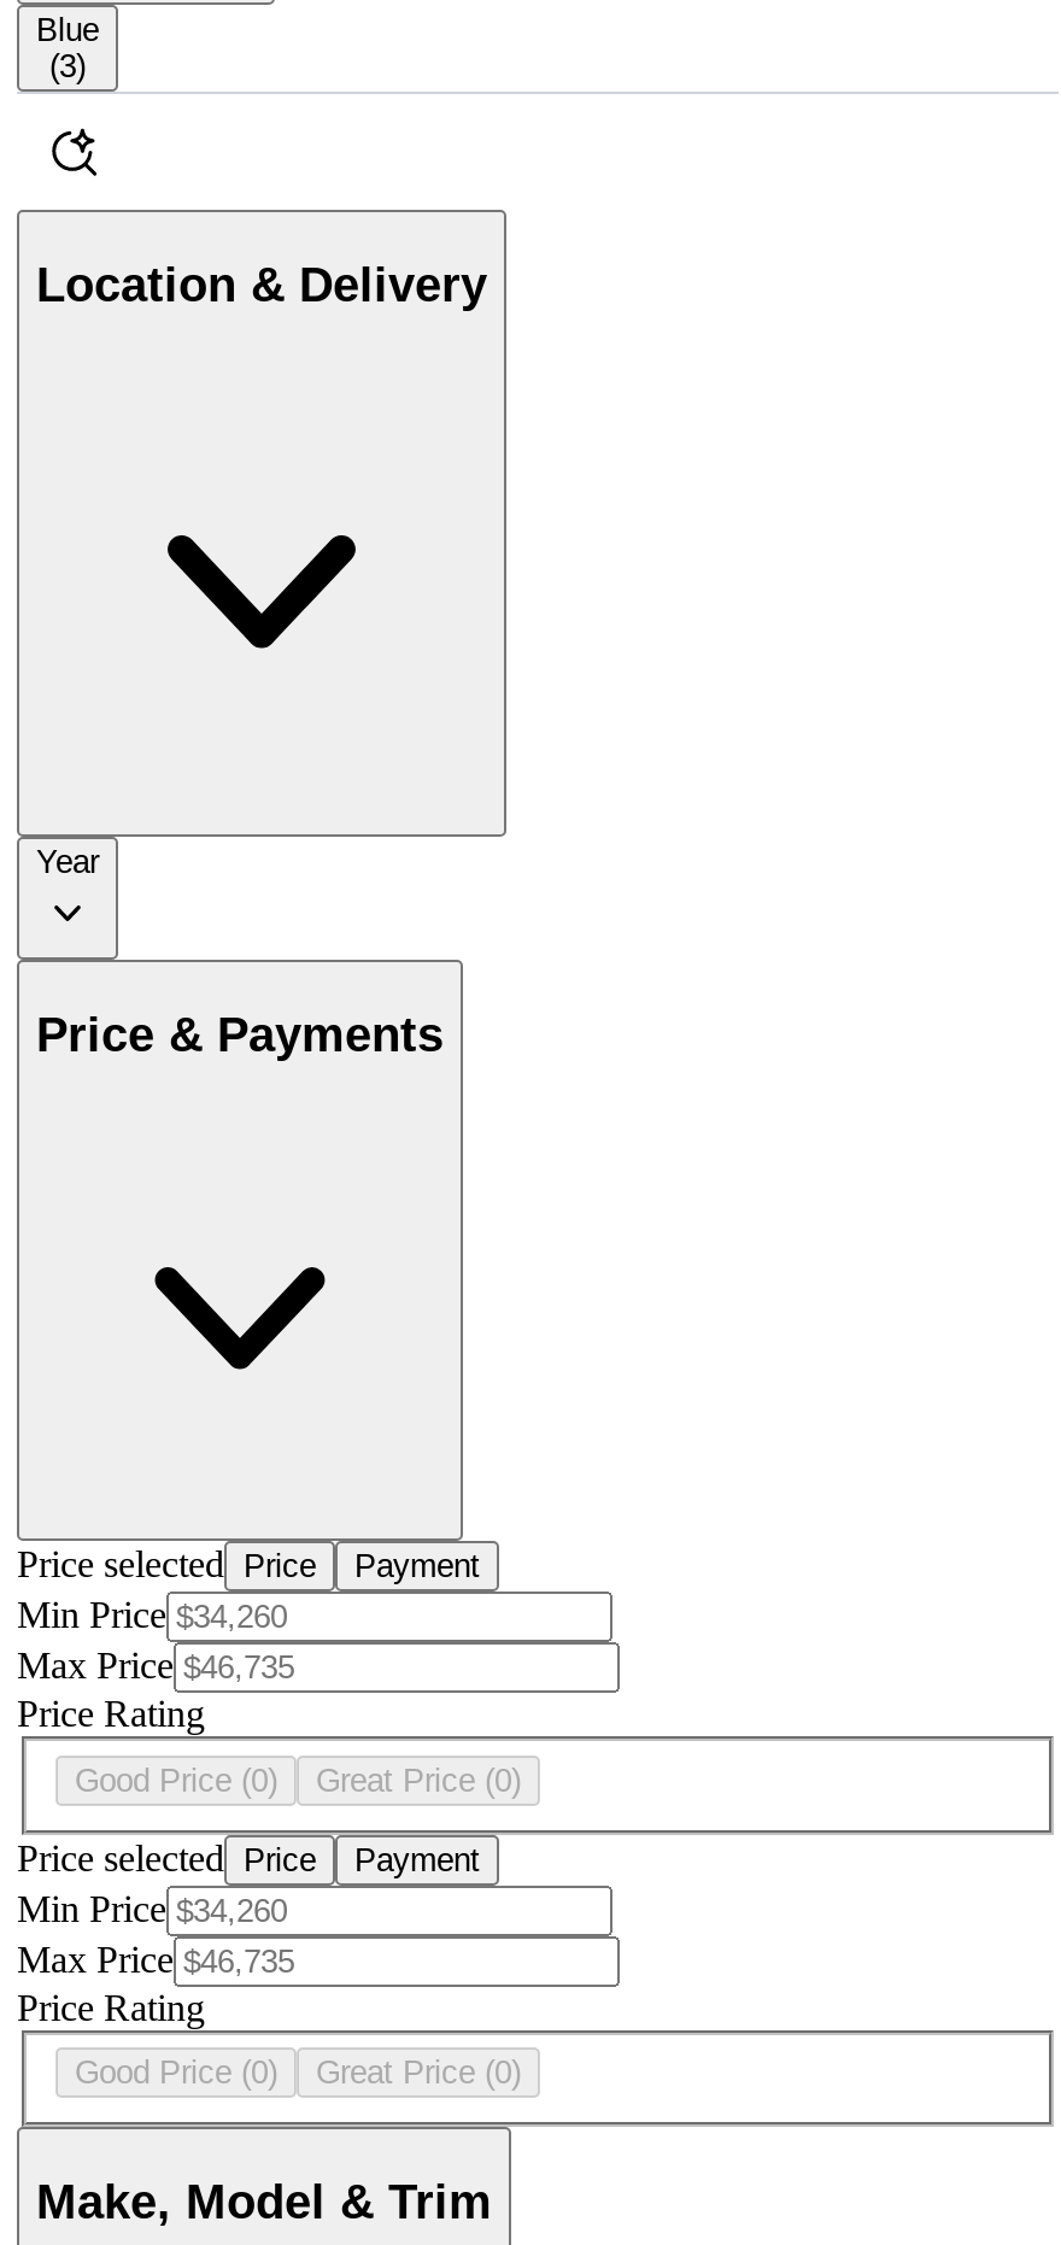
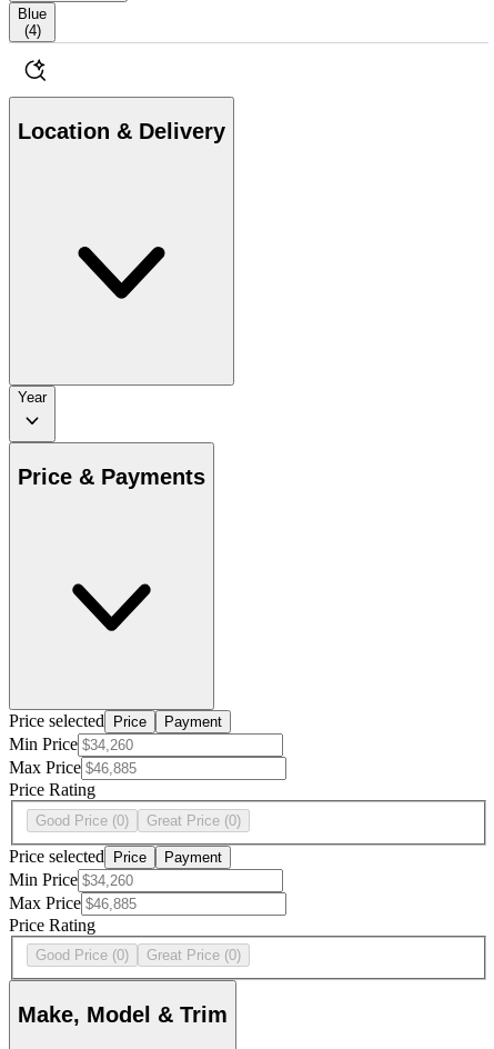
[49,48,86,84] (3) -> [24,22,41,39] (4)

